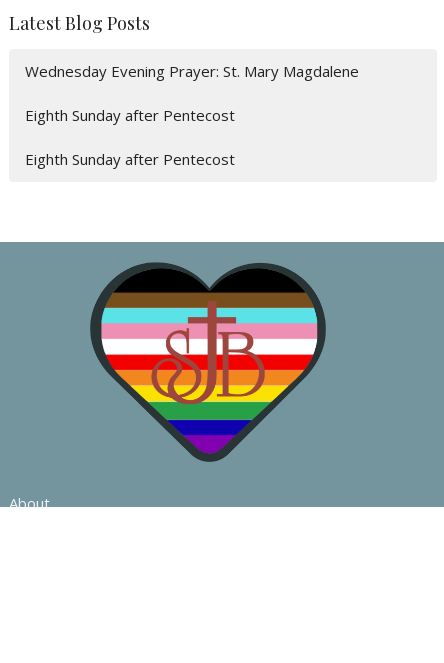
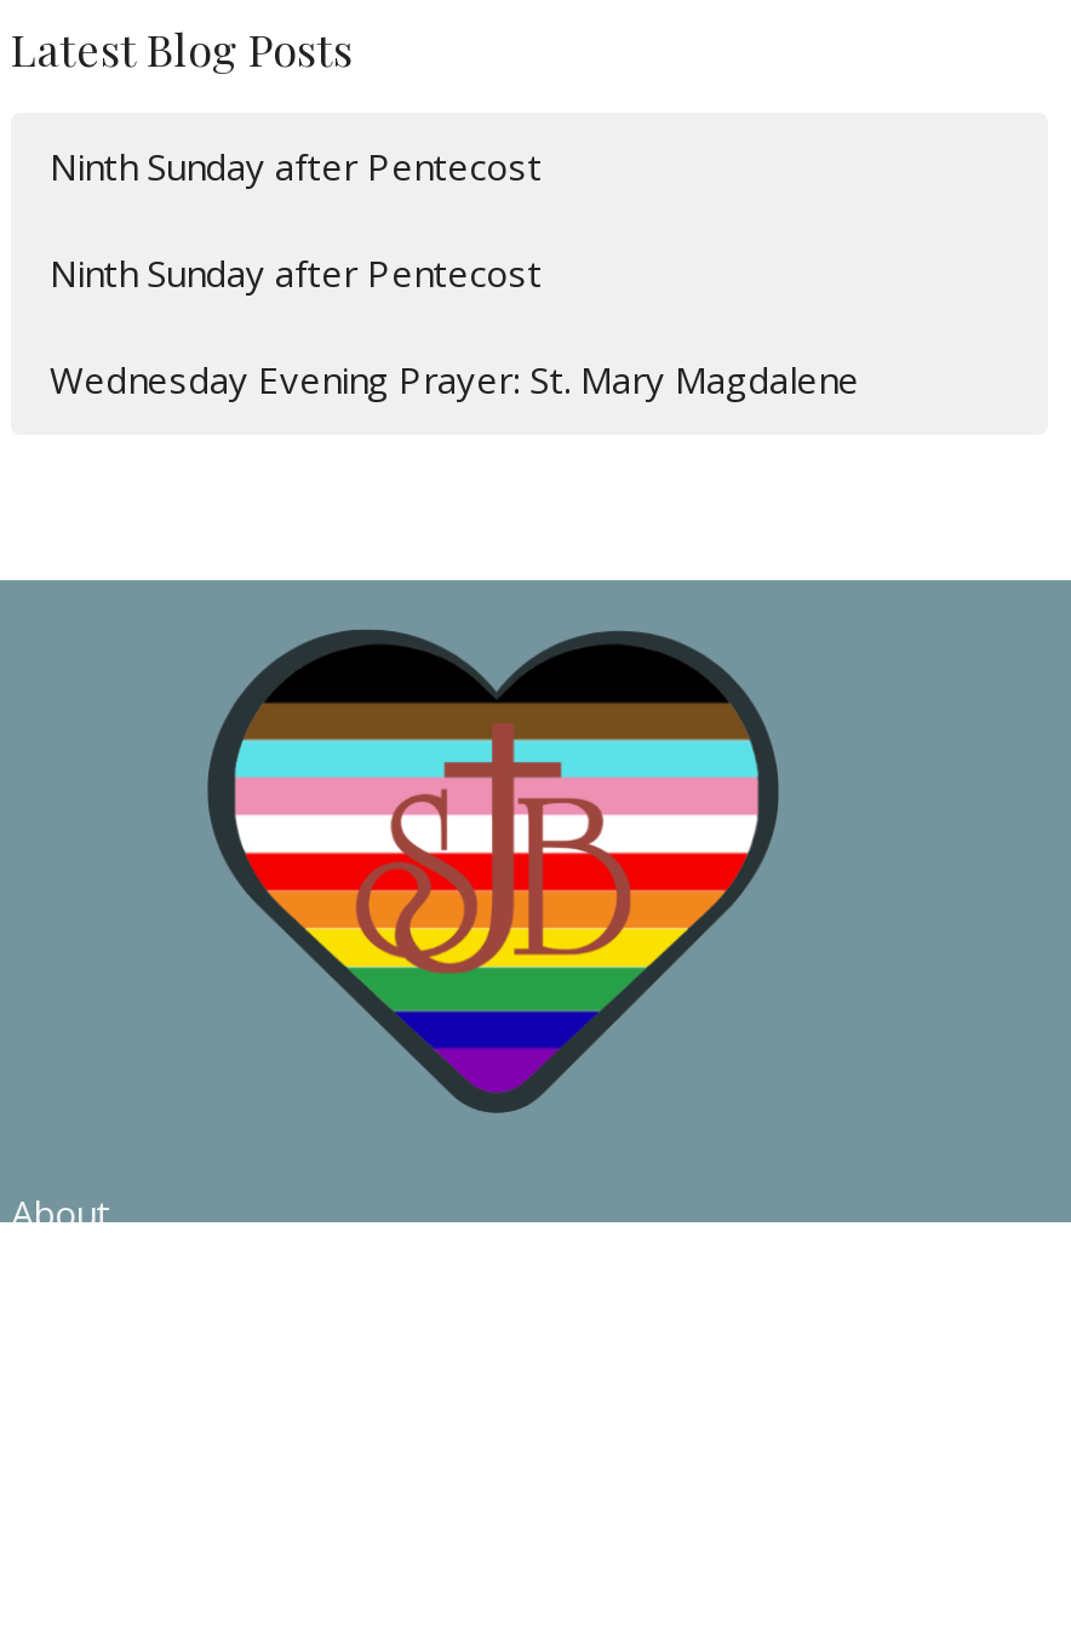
none -> [50,141,542,296] Ninth Sunday after Pentecost | Ninth Sunday after Pentecost
moved [25,60,359,80] -> [50,354,859,402]: Wednesday Evening Prayer: St. Mary Magdalene
[25,104,235,168] Eighth Sunday after Pentecost | Eighth Sunday after Pentecost -> none

